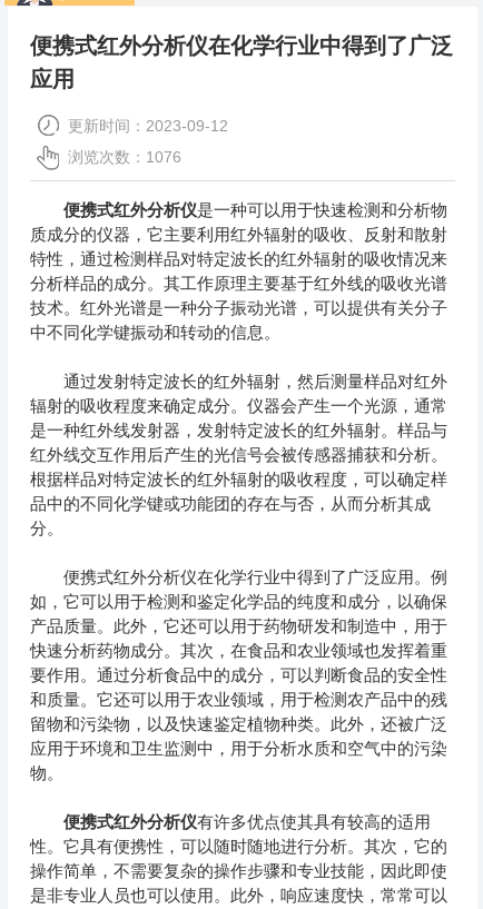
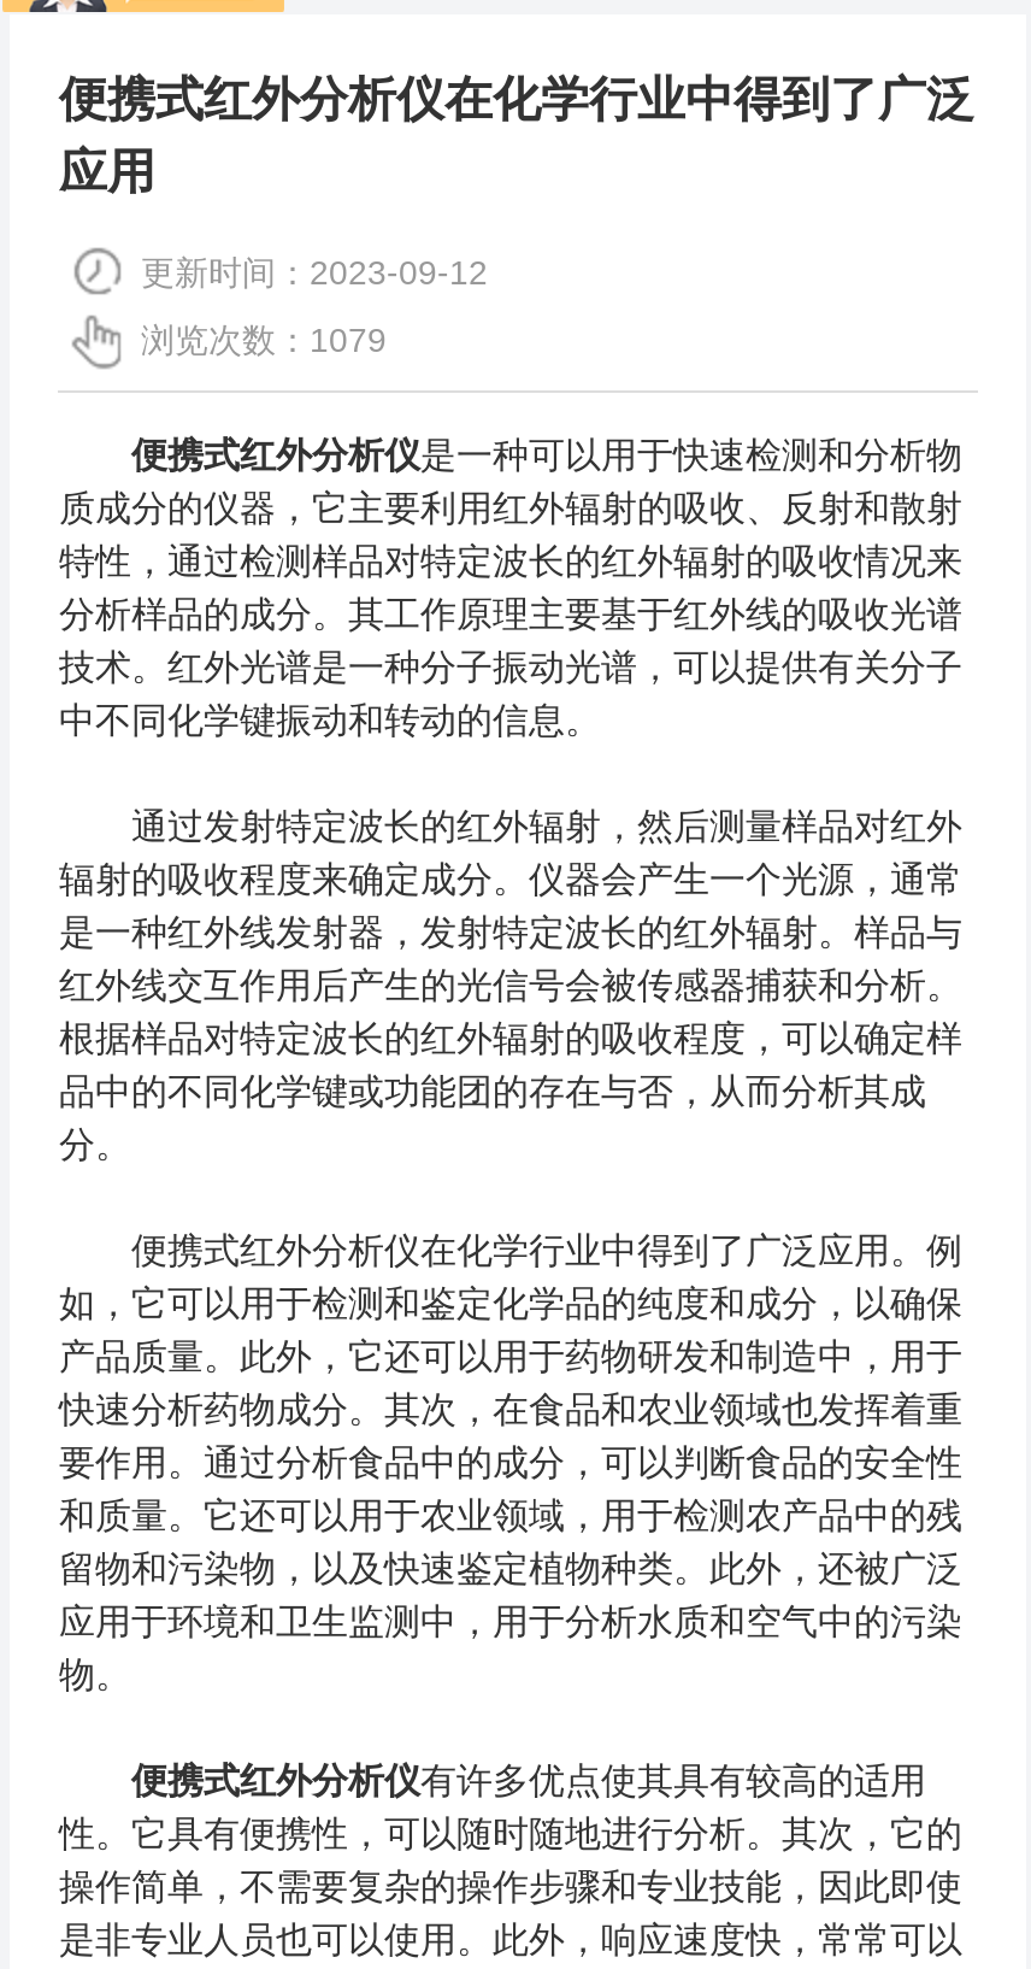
[68,148,182,166] 浏览次数：1076 -> [141,321,386,359] 浏览次数：1079

